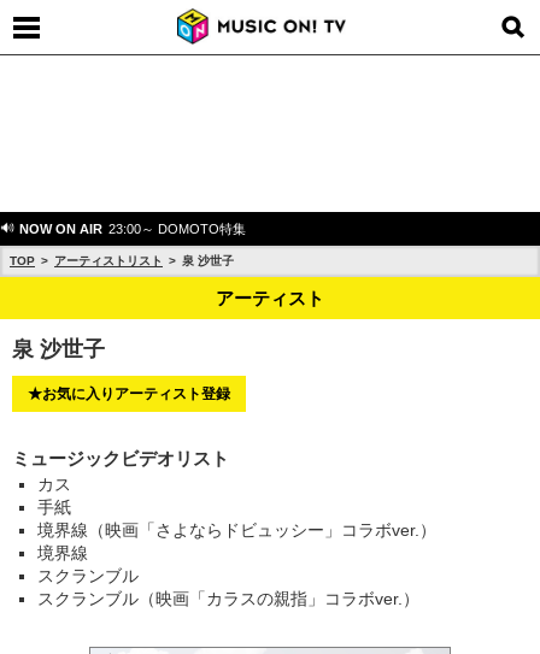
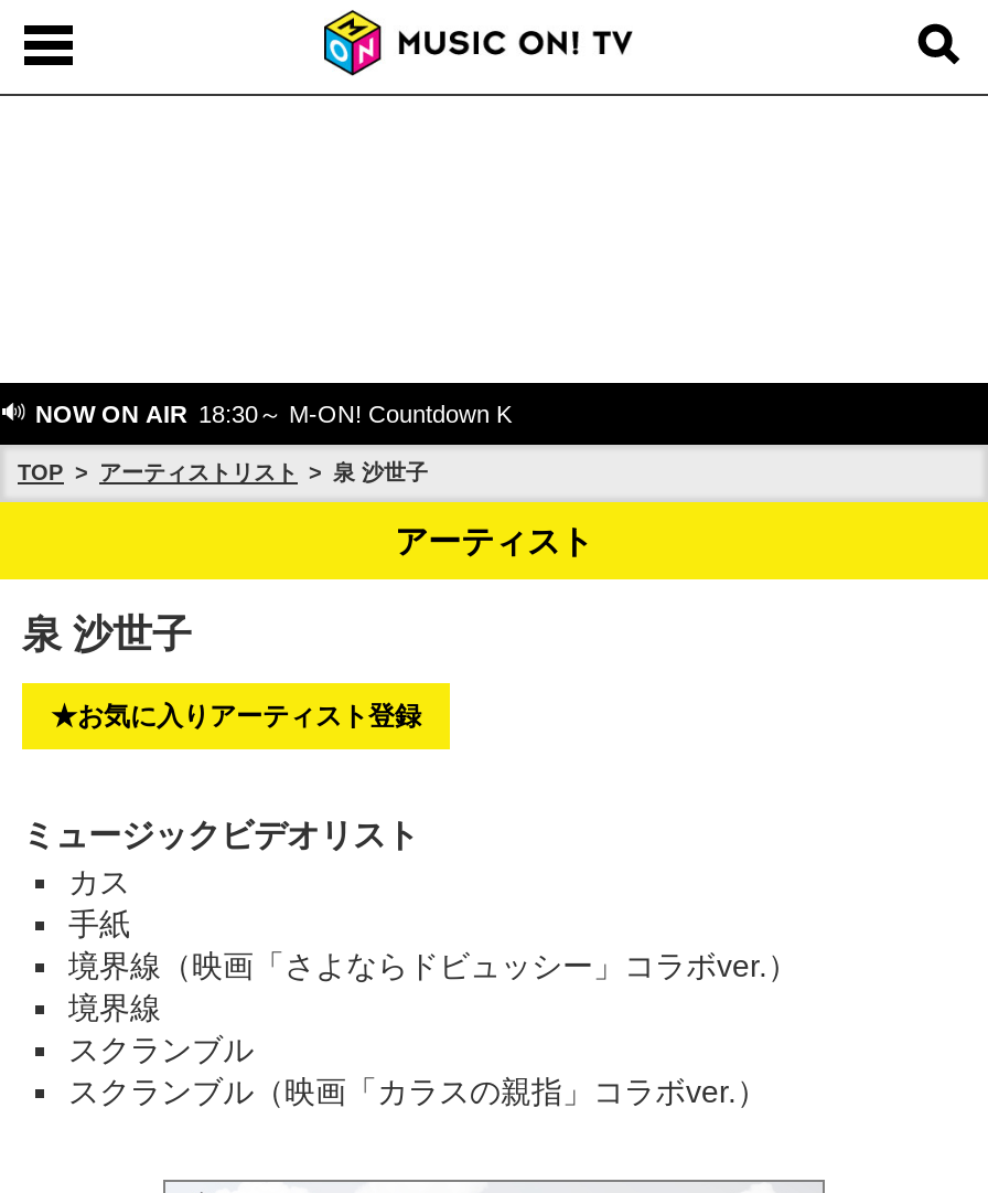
[16,222,246,236] NOW ON AIR 23:00～ DOMOTO特集 -> [29,401,512,427] NOW ON AIR 18:30～ M-ON! Countdown K

